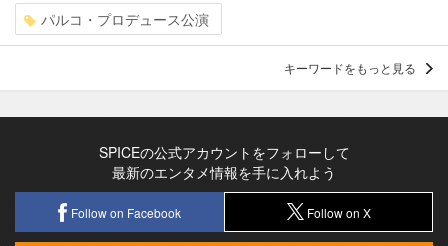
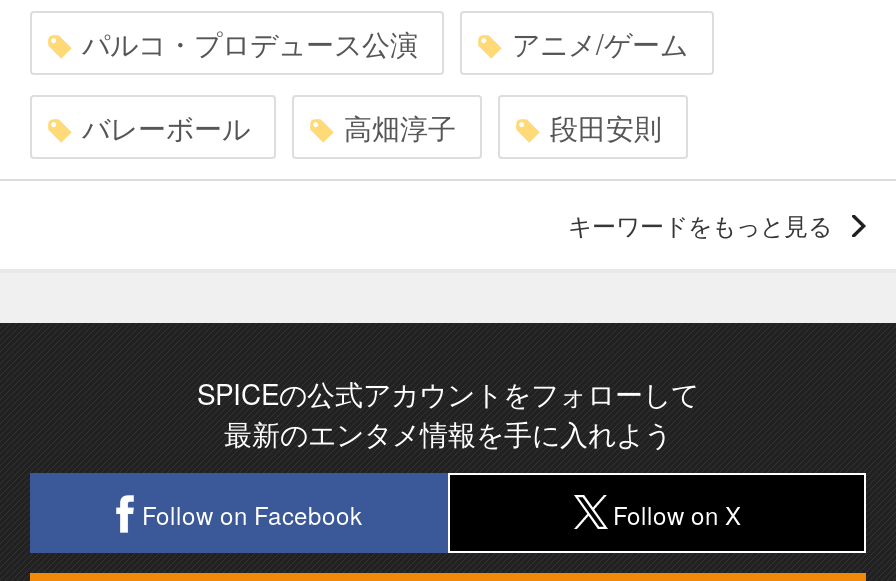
none -> [82,23,688,147] アニメ/ゲーム | バレーボール | 高畑淳子 | 段田安則

